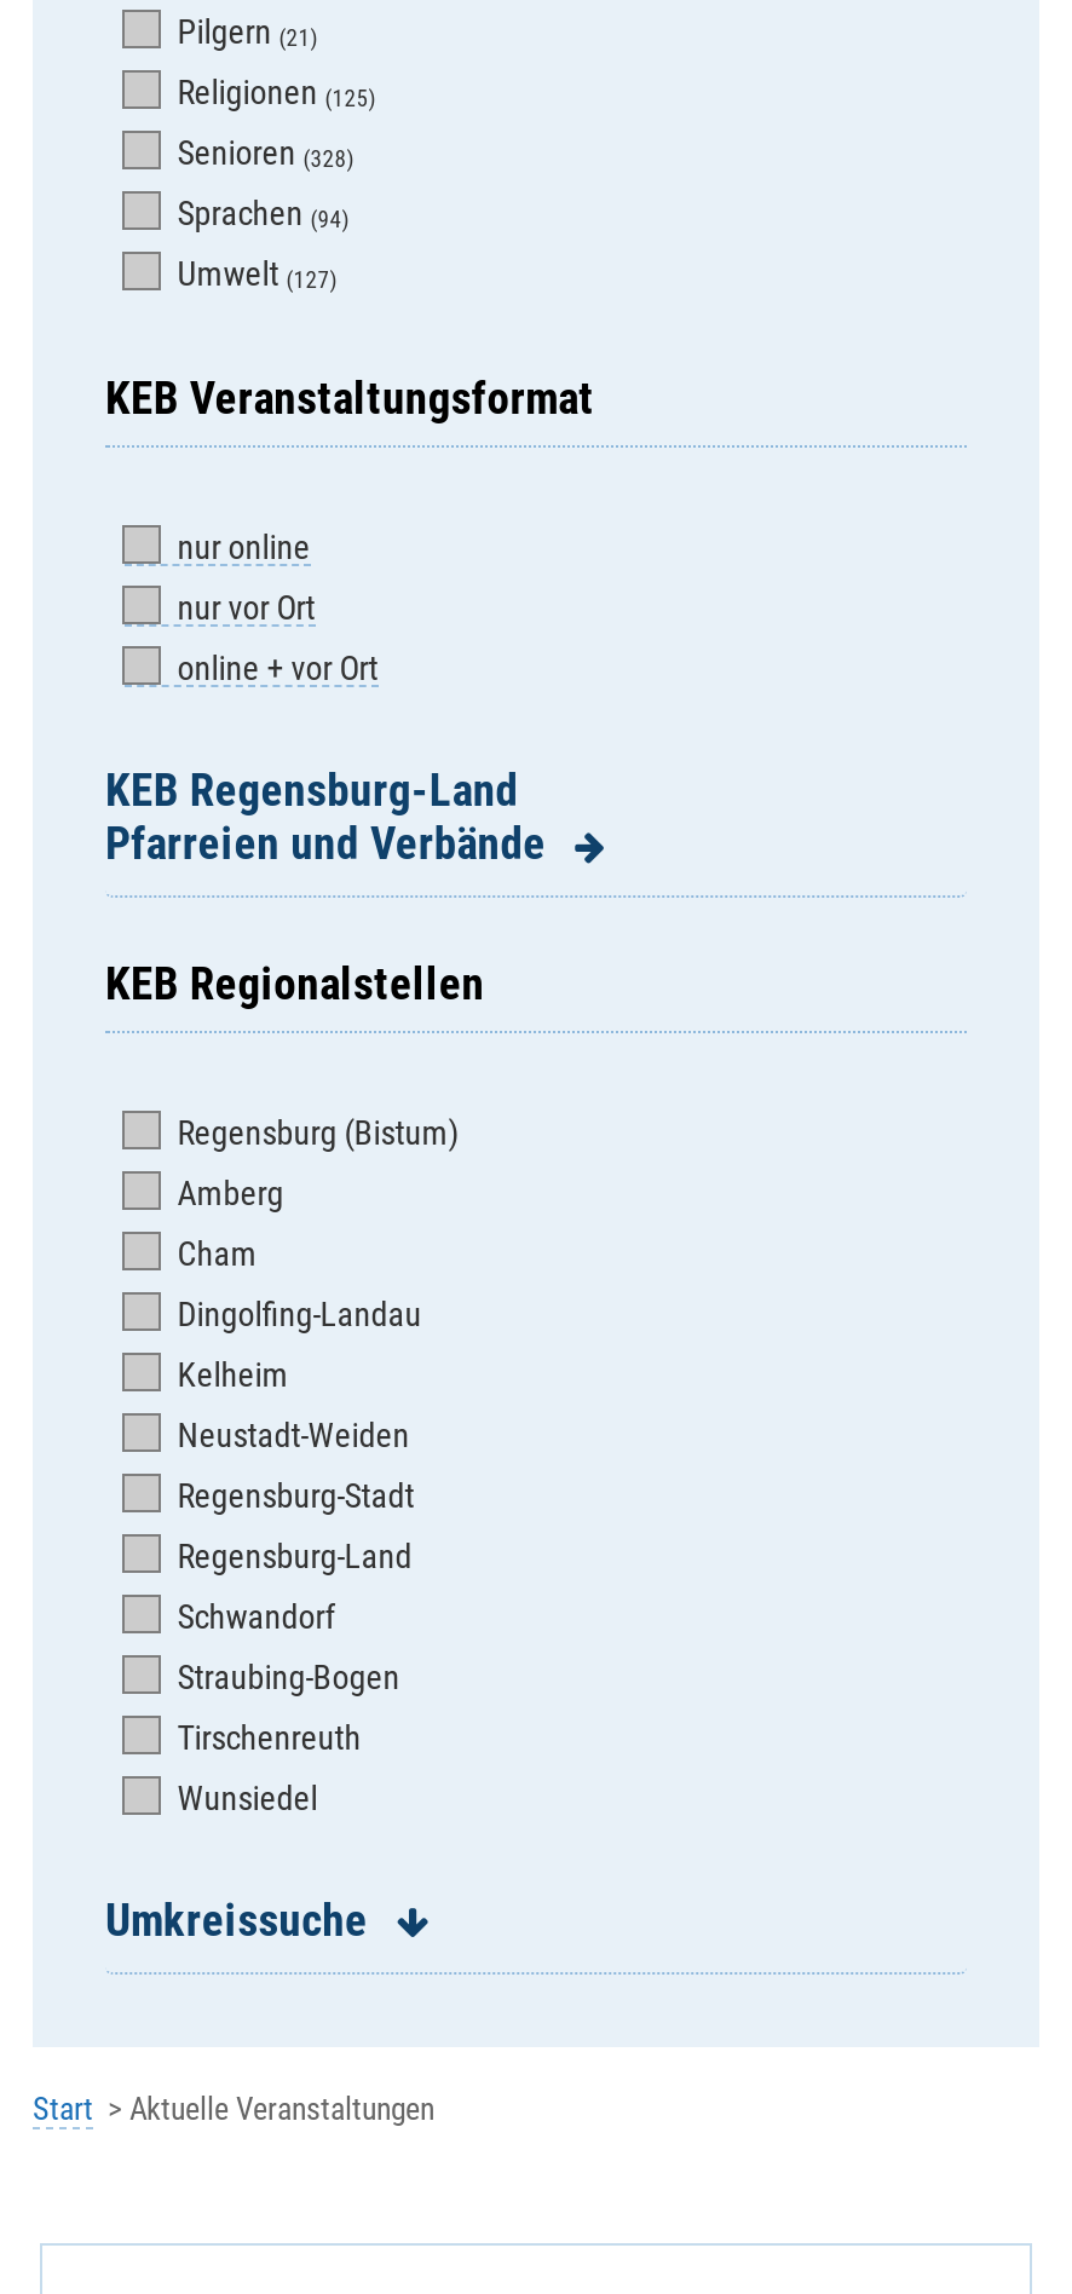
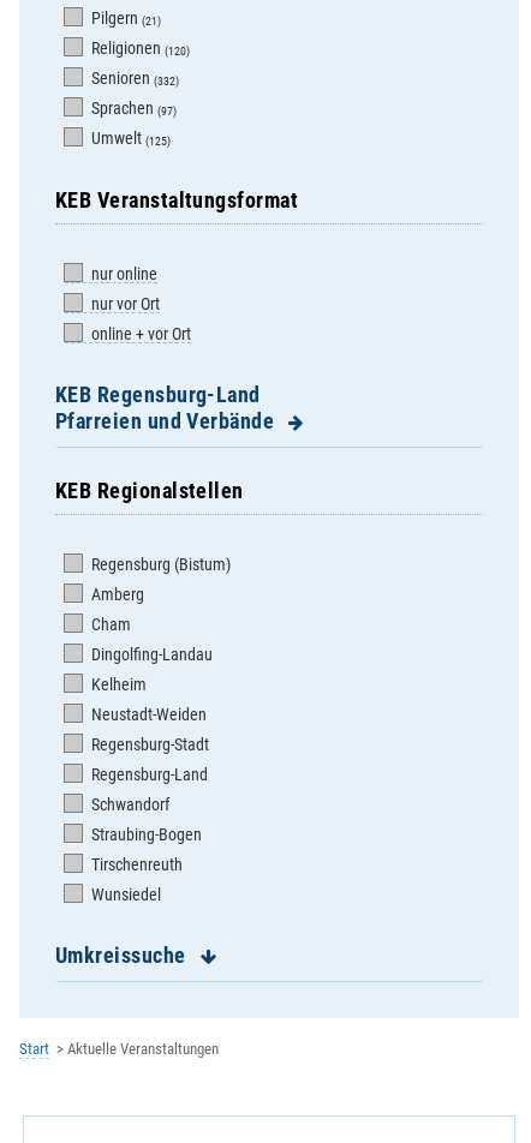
[177,73,376,111] Religionen (125) -> [91,38,190,58] Religionen (120)
[177,133,354,172] Senioren (328) -> [91,68,179,88] Senioren (332)
[177,194,349,232] Sprachen (94) -> [91,98,176,118] Sprachen (97)
[177,254,337,293] Umwelt (127) -> [91,128,170,148] Umwelt (125)

